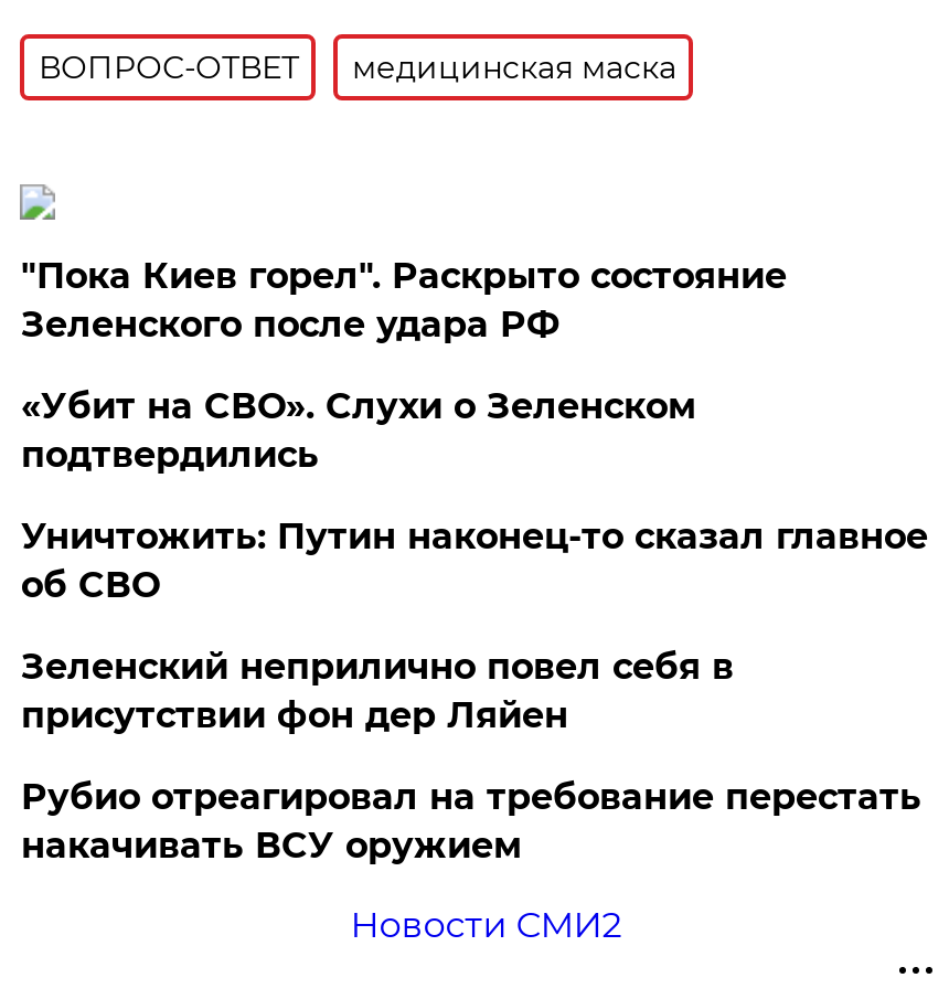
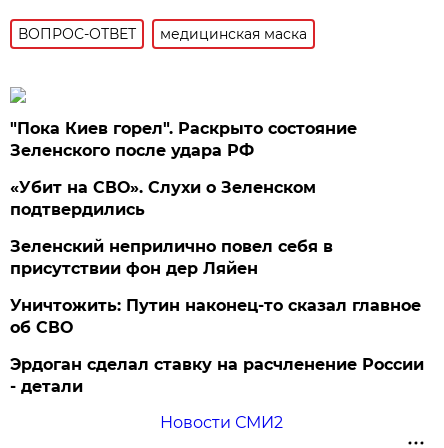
moved [21,516,928,606] -> [10,296,421,337]: Уничтожить: Путин наконец-то сказал главное | об СВО
moved [21,646,734,736] -> [10,237,333,278]: Зеленский неприлично повел cебя в | присутствии фон дер Ляйен
[21,776,921,867] Рубио отреагировал на требование перестать | накачивать ВСУ оружием -> [10,355,424,396] Эрдоган сделал ставку на расчленение России | - детали

